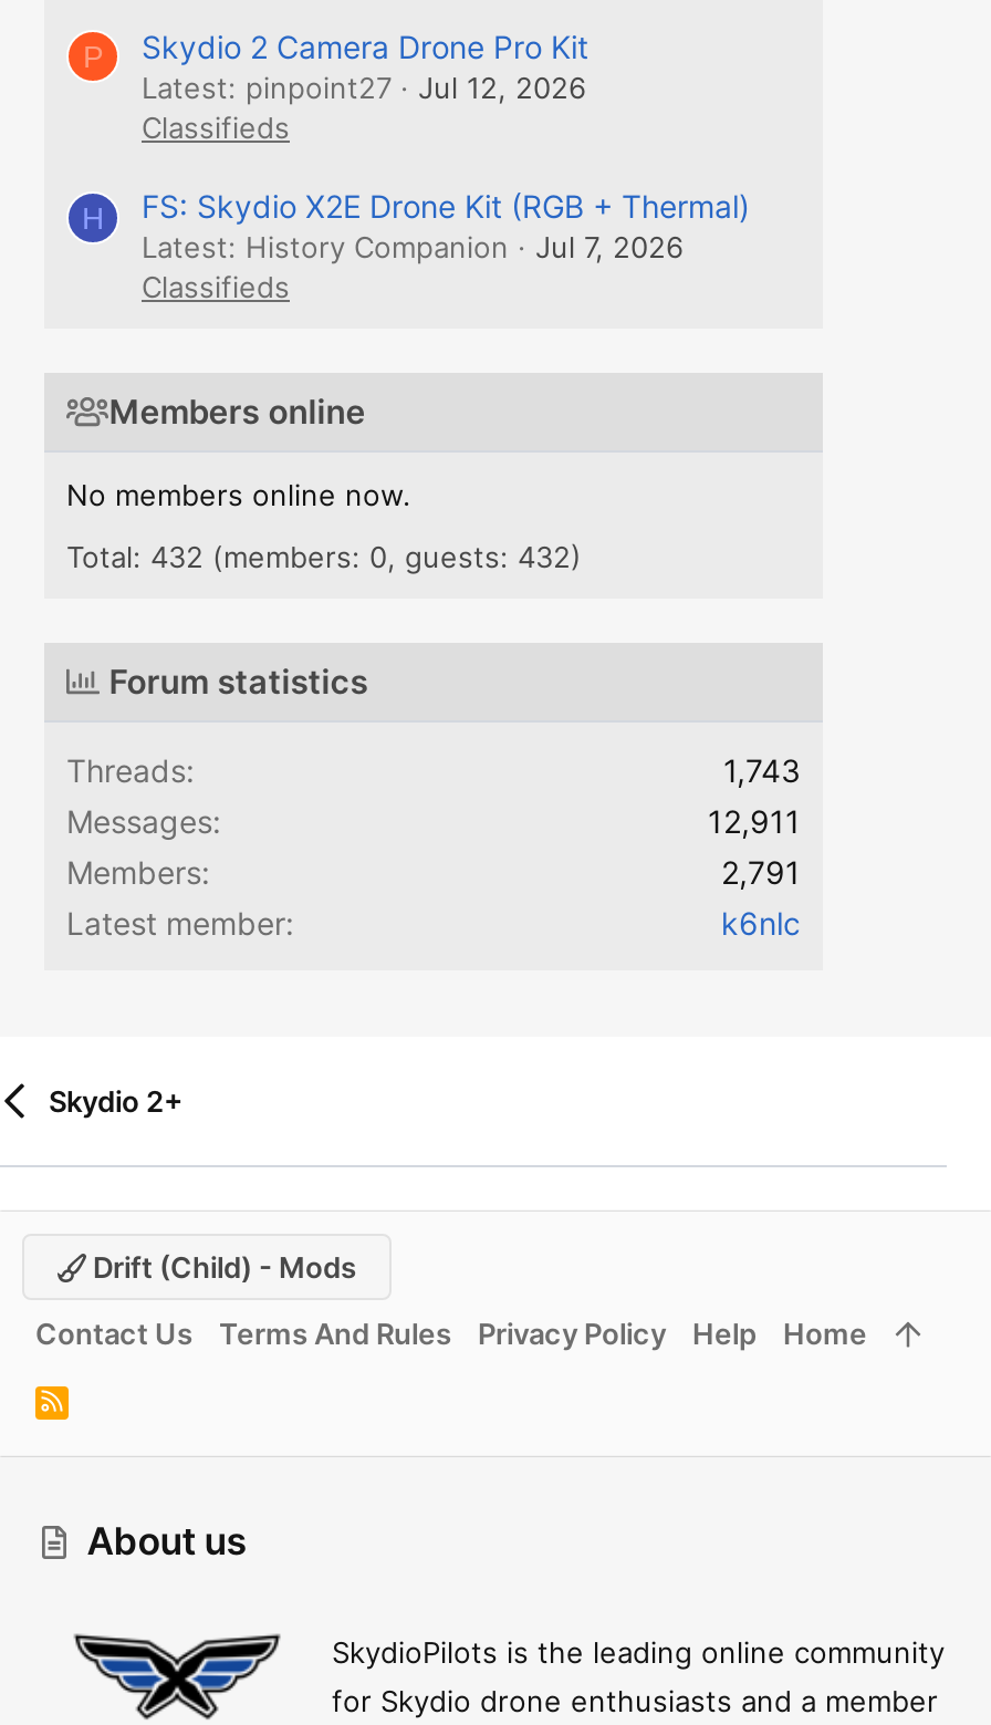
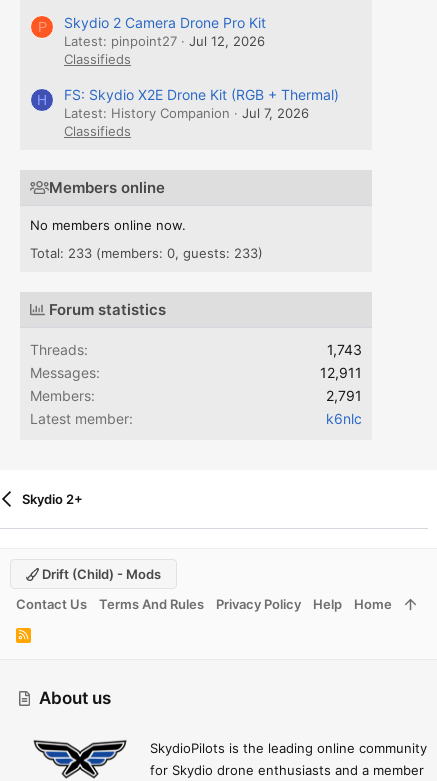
[66,540,582,575] Total: 432 (members: 0, guests: 432) -> [30,245,263,261] Total: 233 (members: 0, guests: 233)

